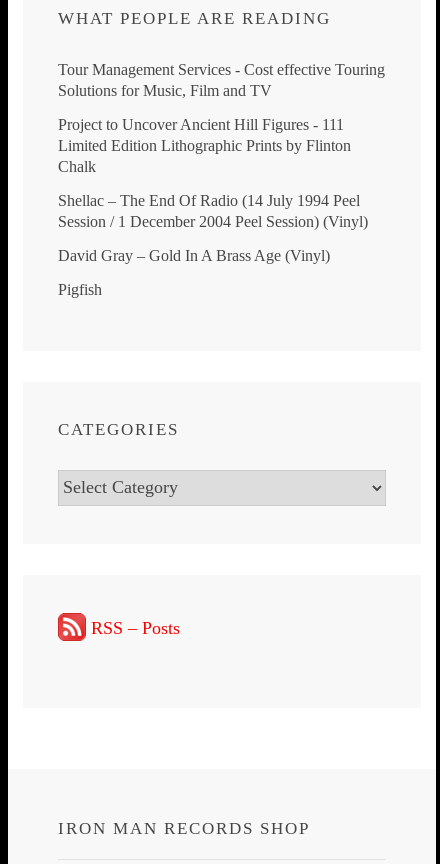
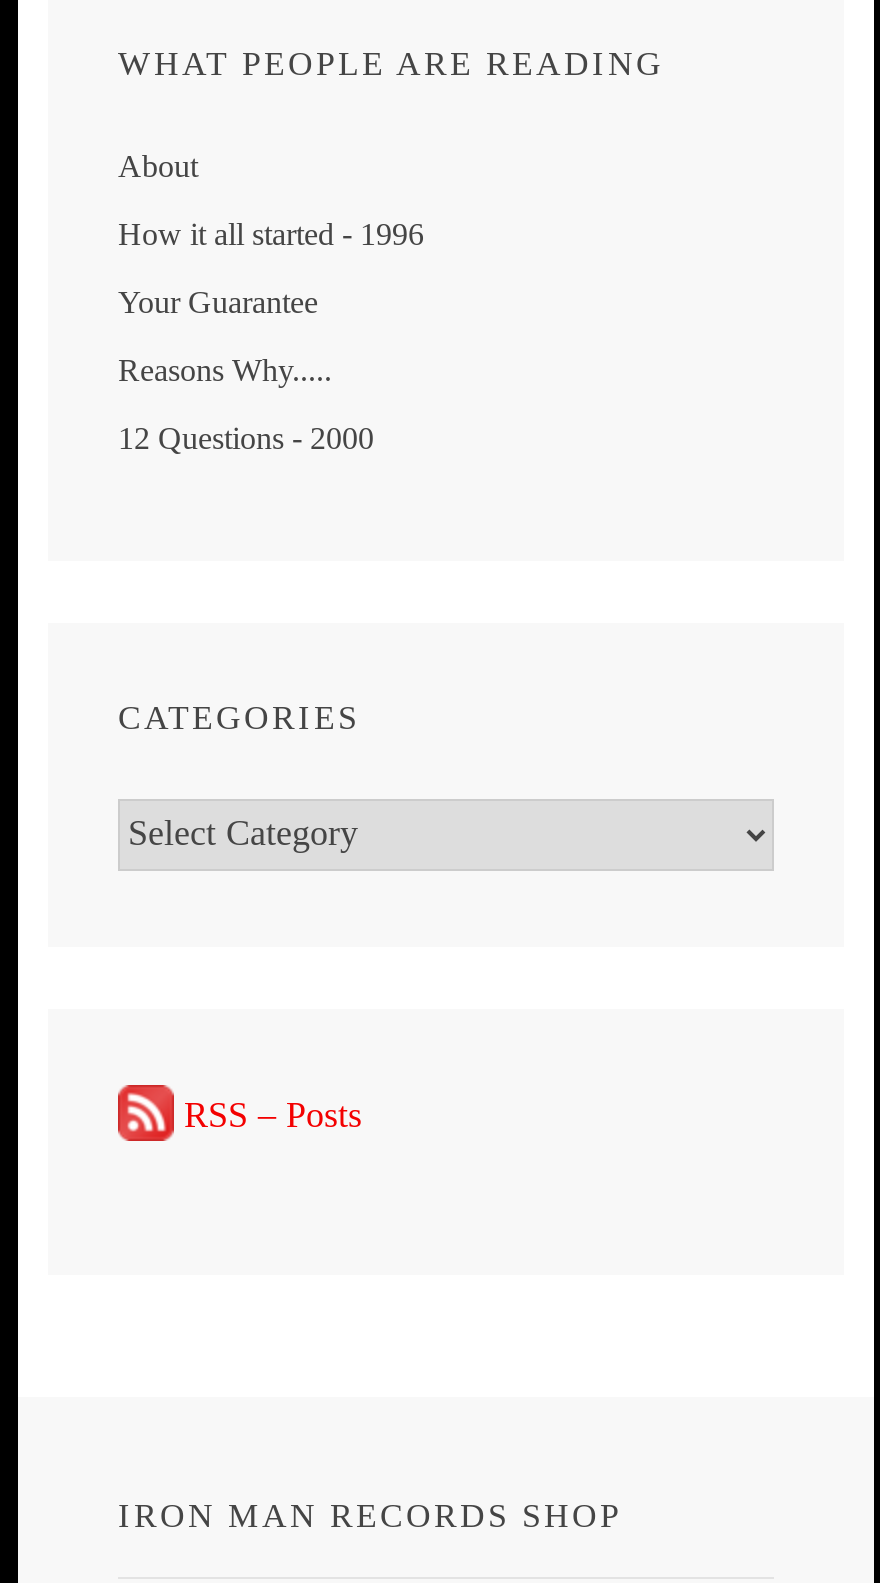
[58,61,385,99] Tour Management Services - Cost effective Touring | Solutions for Music, Film and TV -> [118,149,198,183] About
[58,116,351,175] Project to Uncover Ancient Hill Figures - 111 | Limited Edition Lithographic Prints by Flinton | Chalk -> [118,217,424,251] How it all started - 1996
[58,192,368,230] Shellac – The End Of Radio (14 July 1994 Peel | Session / 1 December 2004 Peel Session) (Vinyl) -> [118,285,318,319] Your Guarantee
[58,247,330,264] David Gray – Gold In A Brass Age (Vinyl) -> [118,353,332,387] Reasons Why.....
[58,281,102,298] Pigfish -> [118,421,374,455] 12 Questions - 2000

